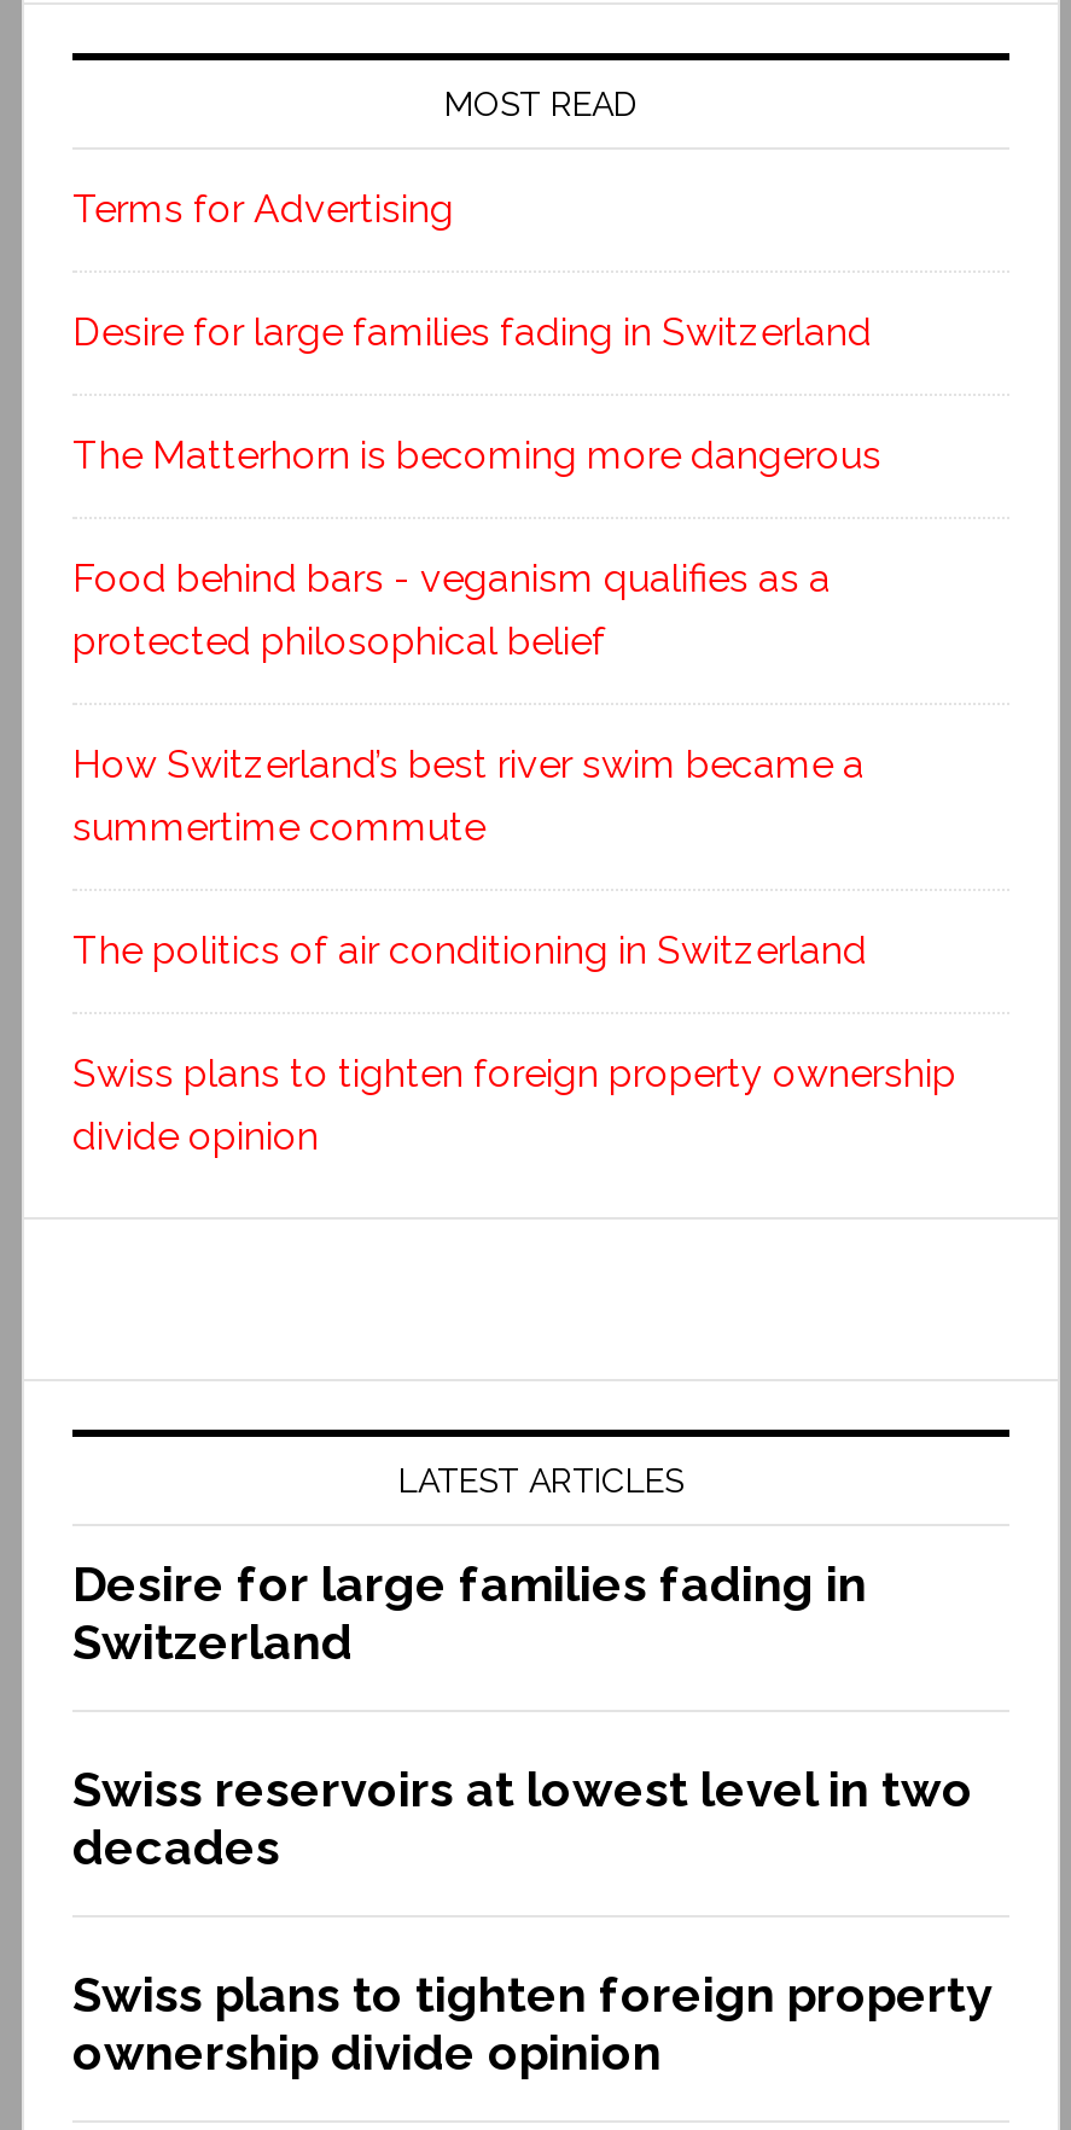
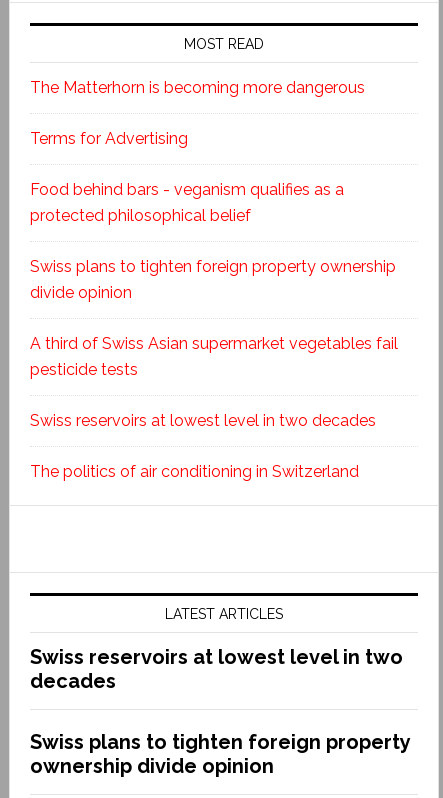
moved [72,186,454,232] -> [30,129,188,148]: Terms for Advertising
[72,309,872,355] Desire for large families fading in Switzerland -> none
moved [72,432,881,478] -> [30,78,365,97]: The Matterhorn is becoming more dangerous
[72,741,865,850] How Switzerland’s best river swim became a | summertime commute -> none
moved [72,927,867,973] -> [30,462,359,481]: The politics of air conditioning in Switzerland
moved [72,1051,956,1159] -> [30,257,396,302]: Swiss plans to tighten foreign property ownership | divide opinion
none -> [30,334,398,430] A third of Swiss Asian supermarket vegetables fail | pesticide tests | Swiss reservoirs at lowest level in two decades
[72,1555,867,1671] Desire for large families fading in | Switzerland -> none

